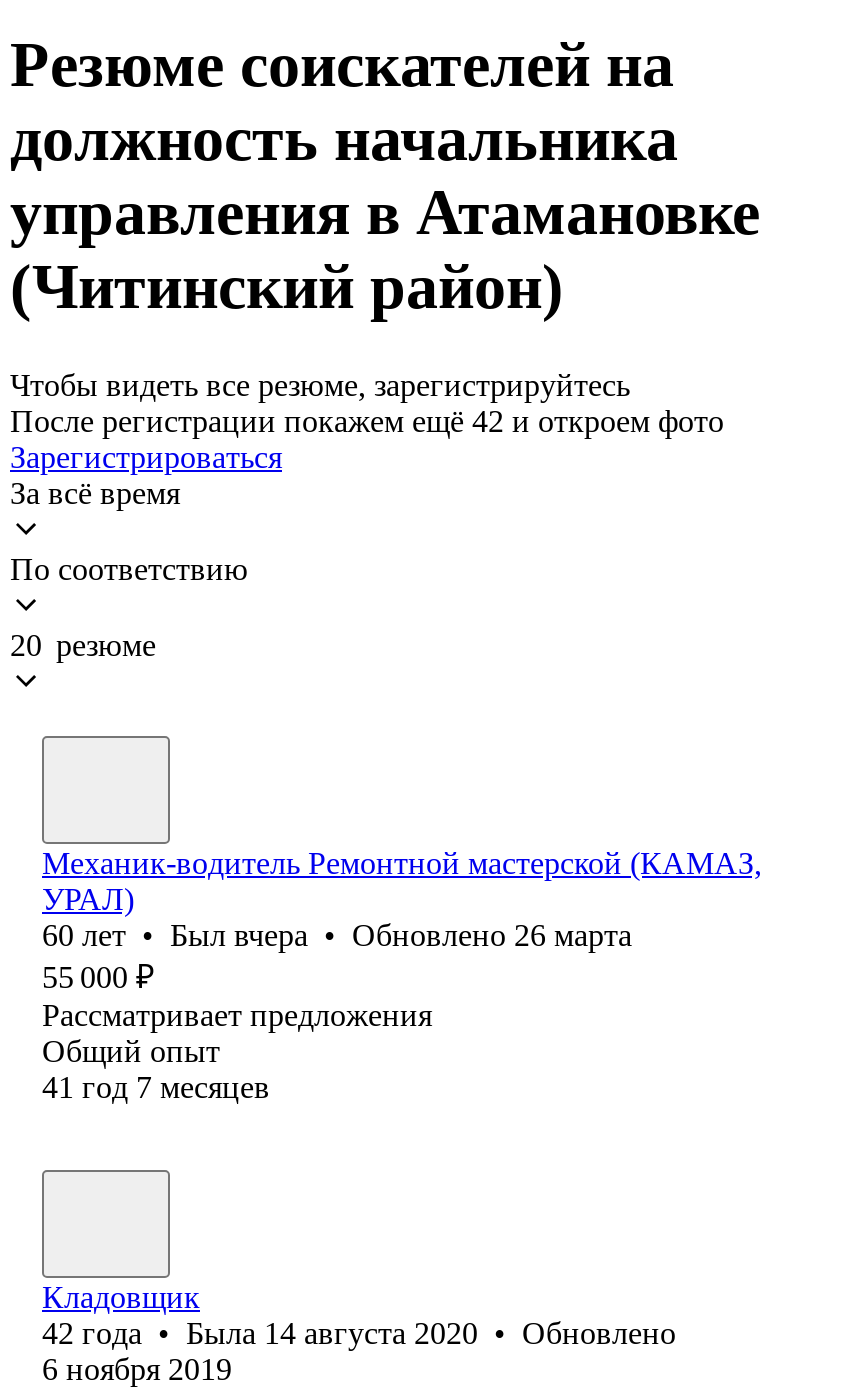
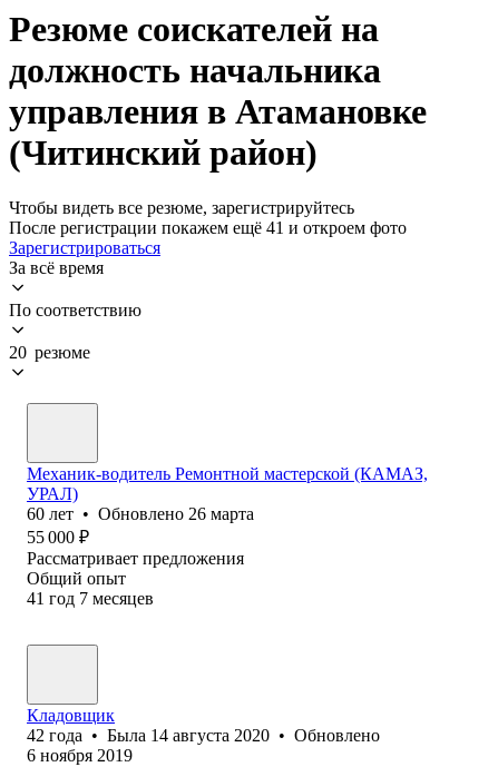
[10,404,724,438] После регистрации покажем ещё 42 и откроем фото -> [9,218,407,237] После регистрации покажем ещё 41 и откроем фото
[42,918,632,952] 60 лет • Был вчера • Обновлено 26 марта -> [27,504,254,523] 60 лет • Обновлено 26 марта

